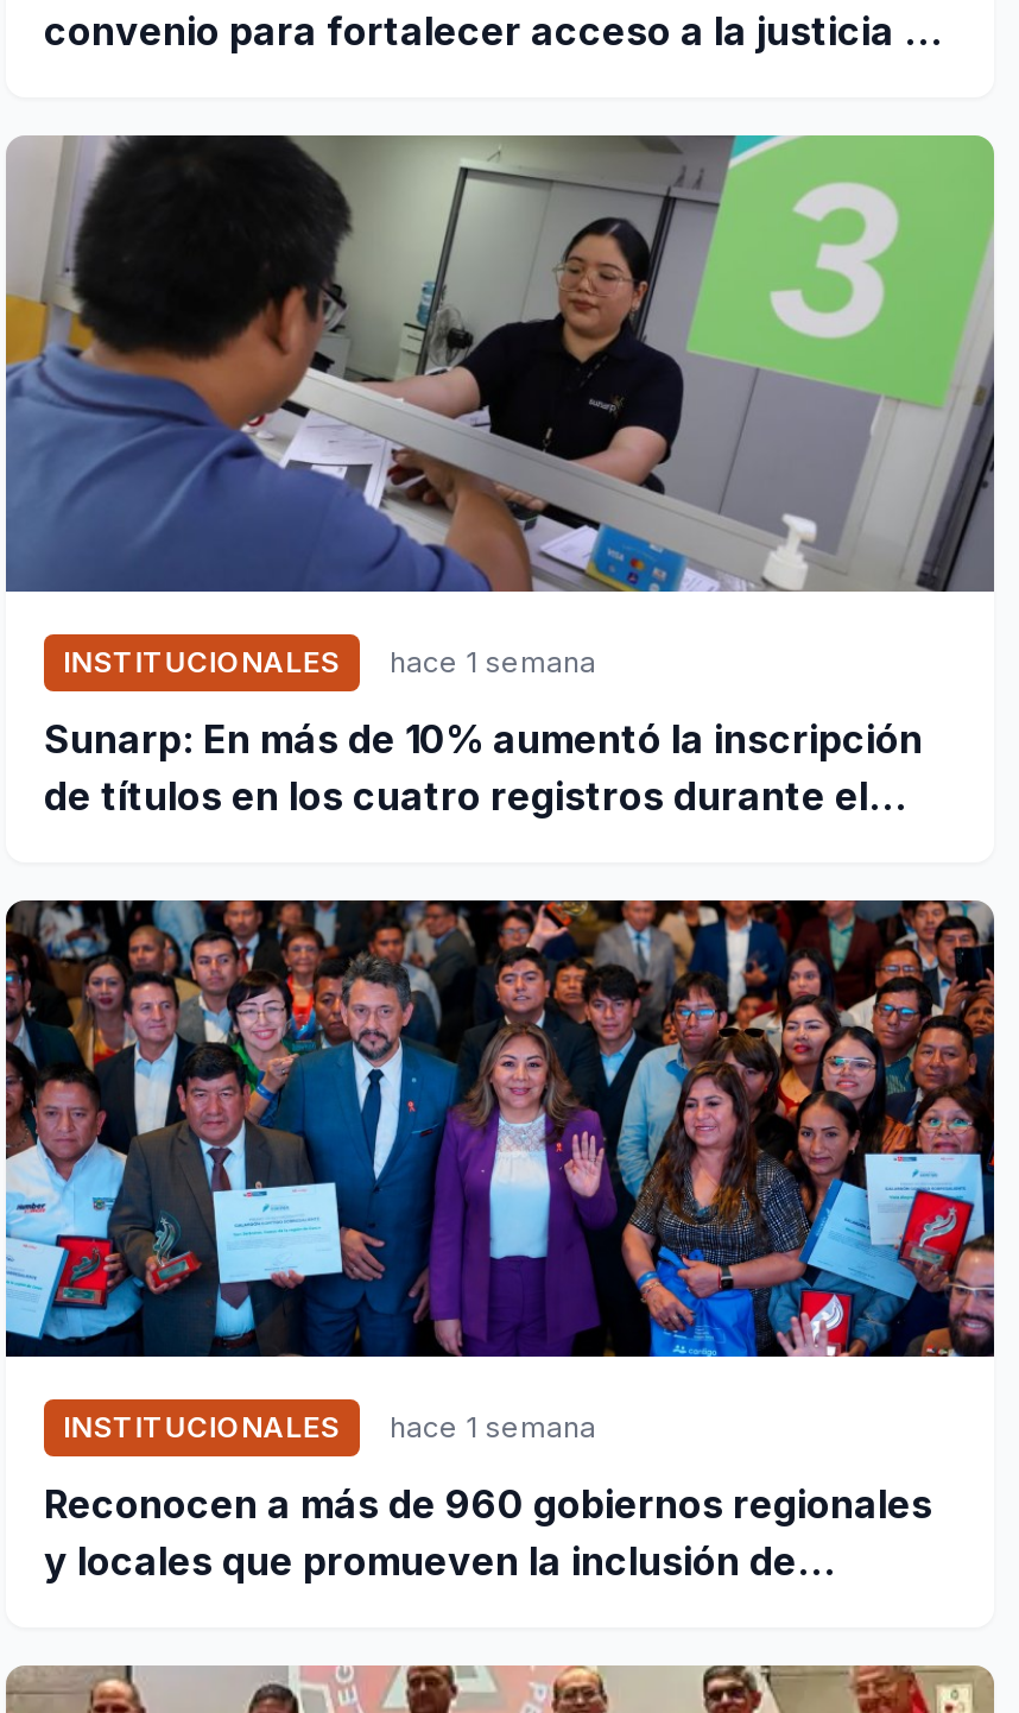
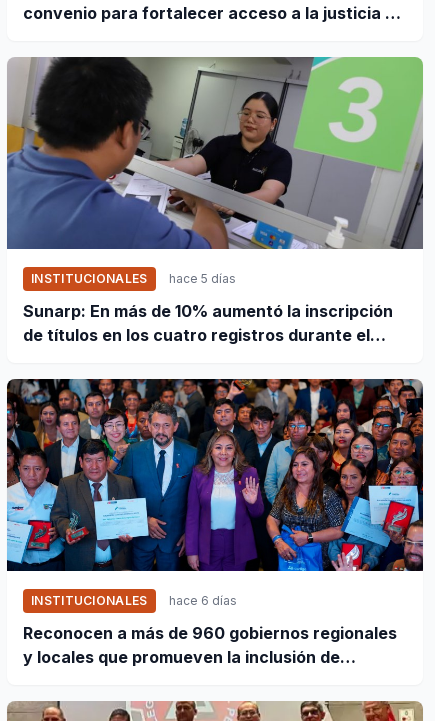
[63,644,596,679] INSTITUCIONALES hace 1 semana -> [31,271,235,286] INSTITUCIONALES hace 5 días
[63,1409,596,1445] INSTITUCIONALES hace 1 semana -> [31,593,236,608] INSTITUCIONALES hace 6 días

